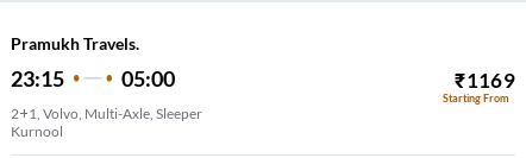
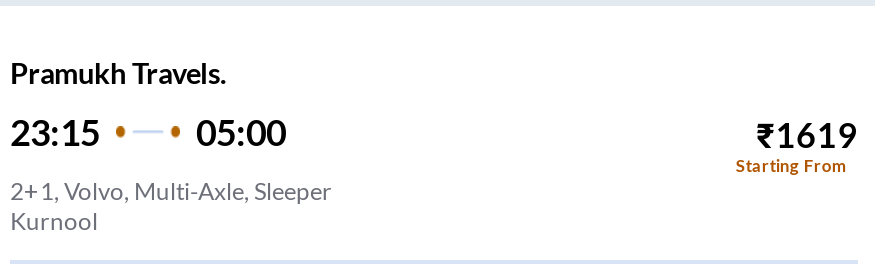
[455,68,515,93] ₹1169 -> [757,114,858,156] ₹1619

